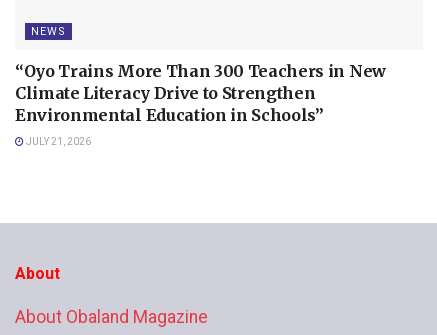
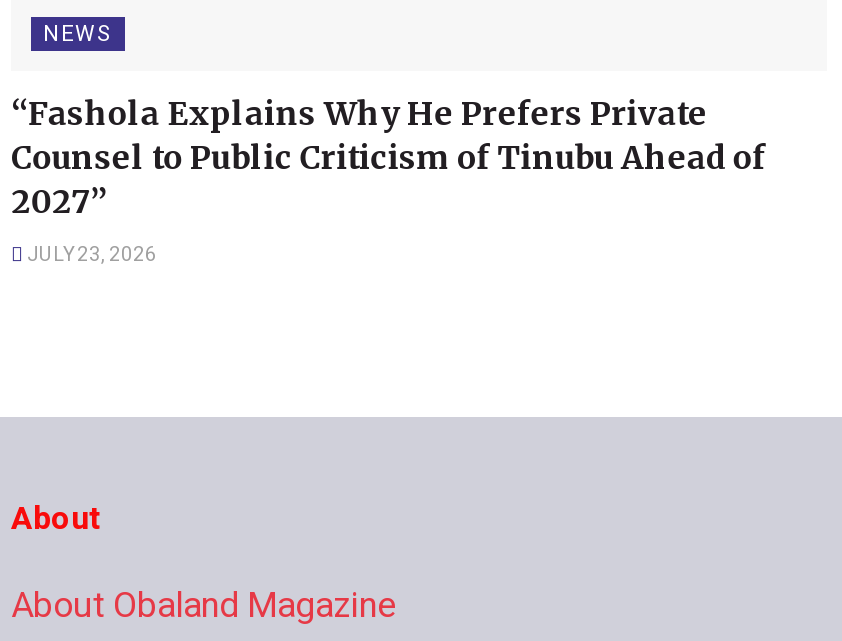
[15,61,386,125] “Oyo Trains More Than 300 Teachers in New | Climate Literacy Drive to Strengthen | Environmental Education in Schools” -> [11,93,766,221] “Fashola Explains Why He Prefers Private | Counsel to Public Criticism of Tinubu Ahead of | 2027”
[24,135,91,149] JULY 21, 2026 -> [23,241,157,269] JULY 23, 2026

